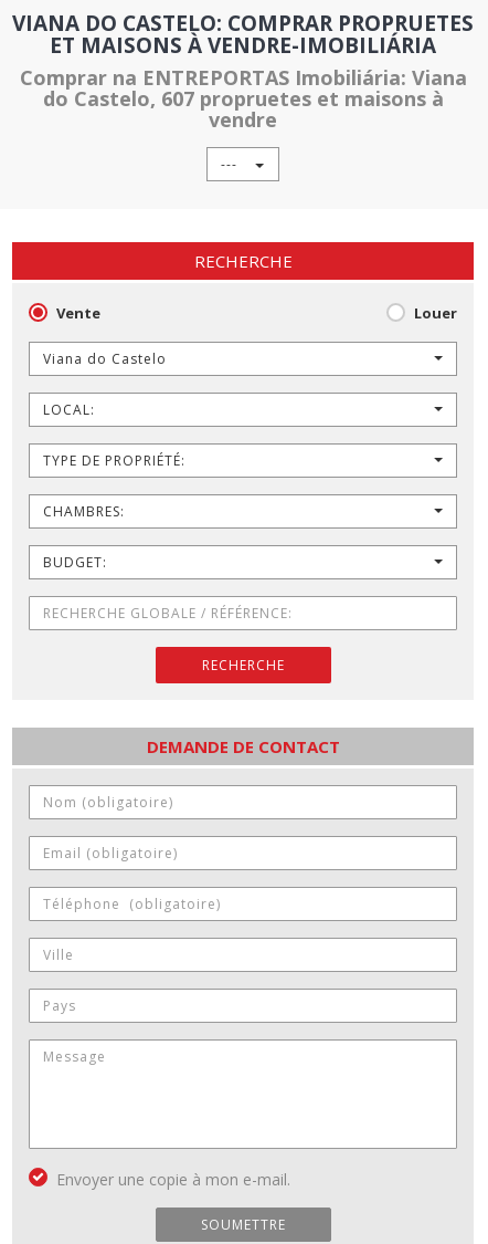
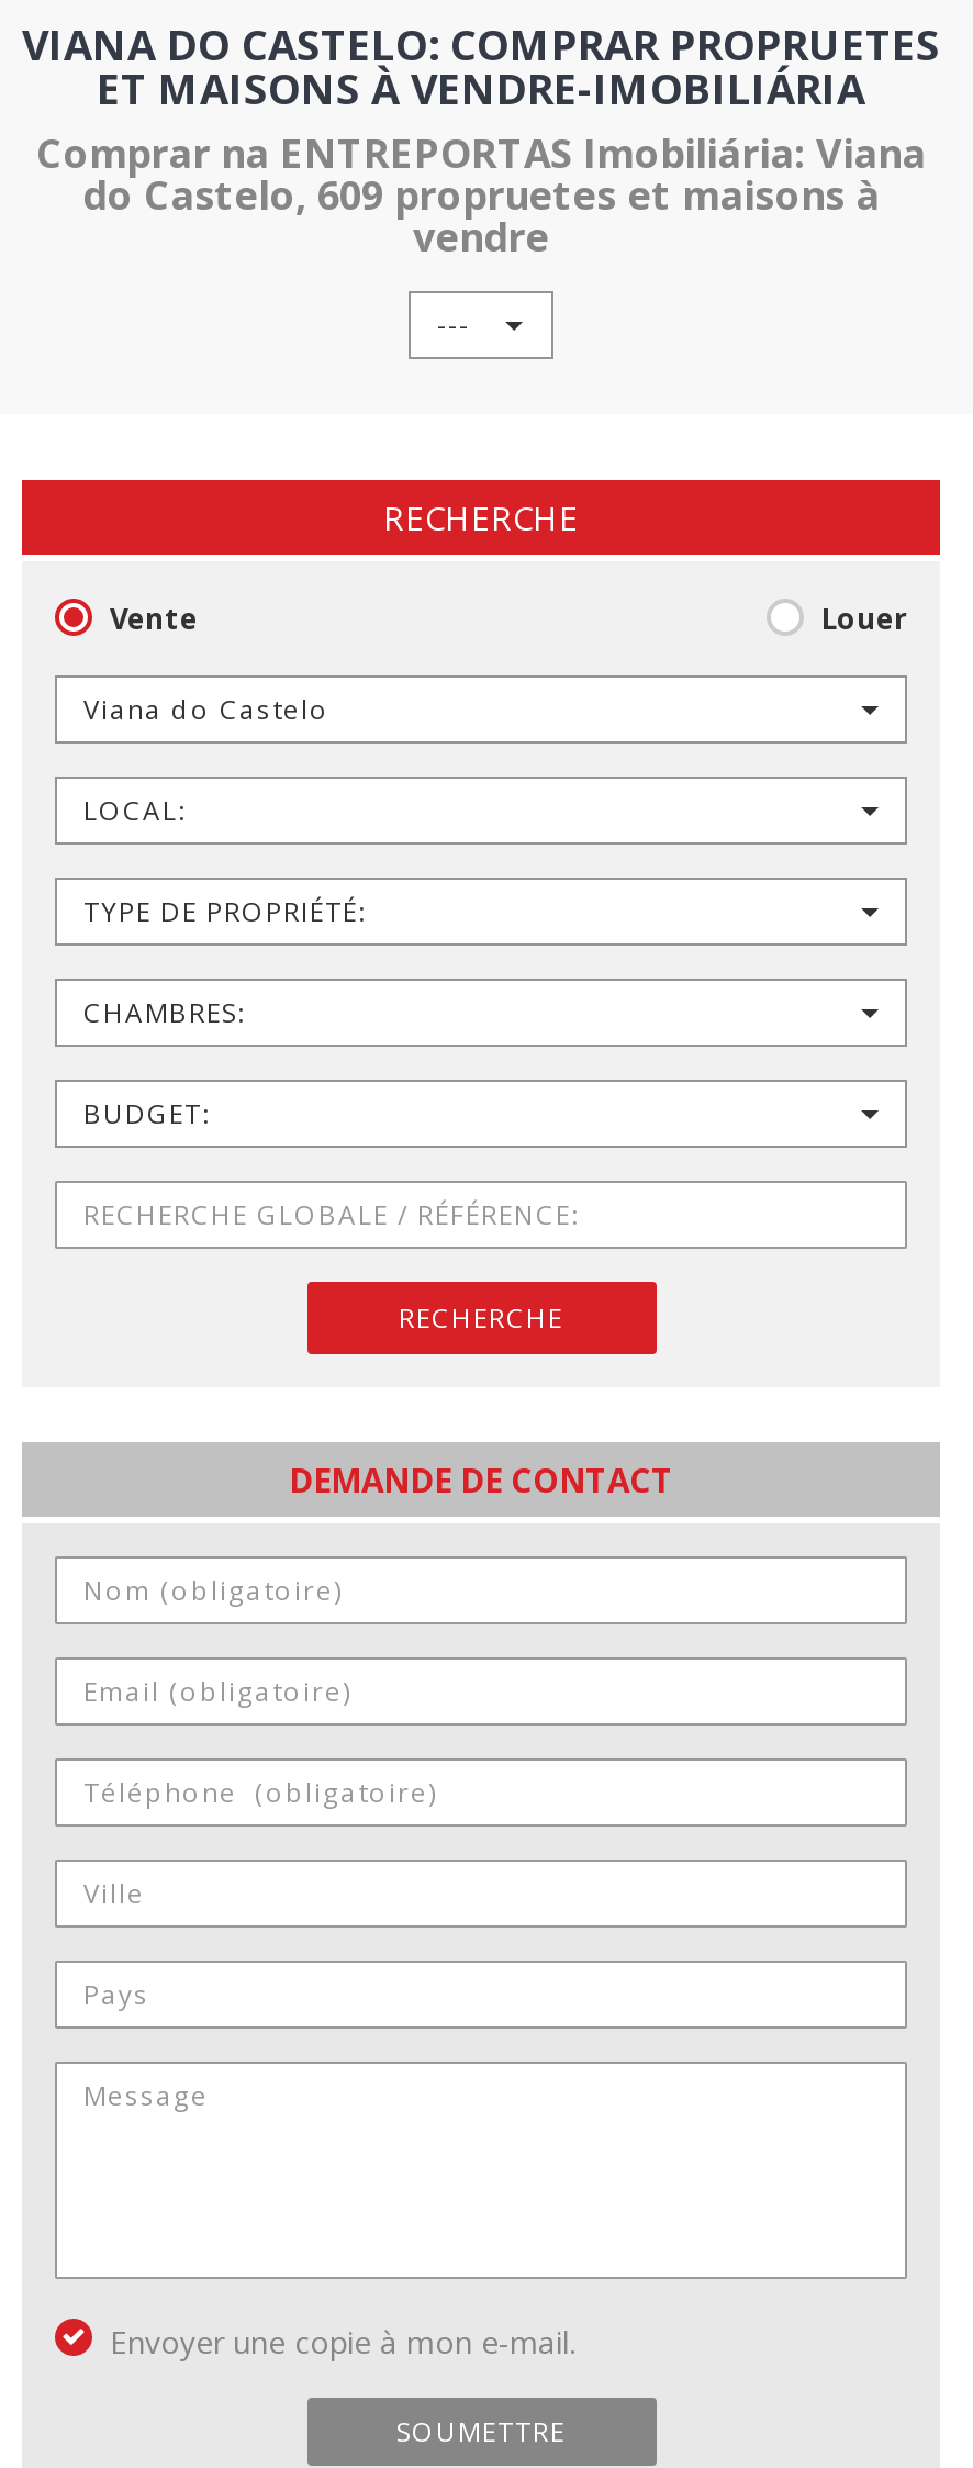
[43,85,443,112] do Castelo, 607 propruetes et maisons à -> [82,168,880,221] do Castelo, 609 propruetes et maisons à

